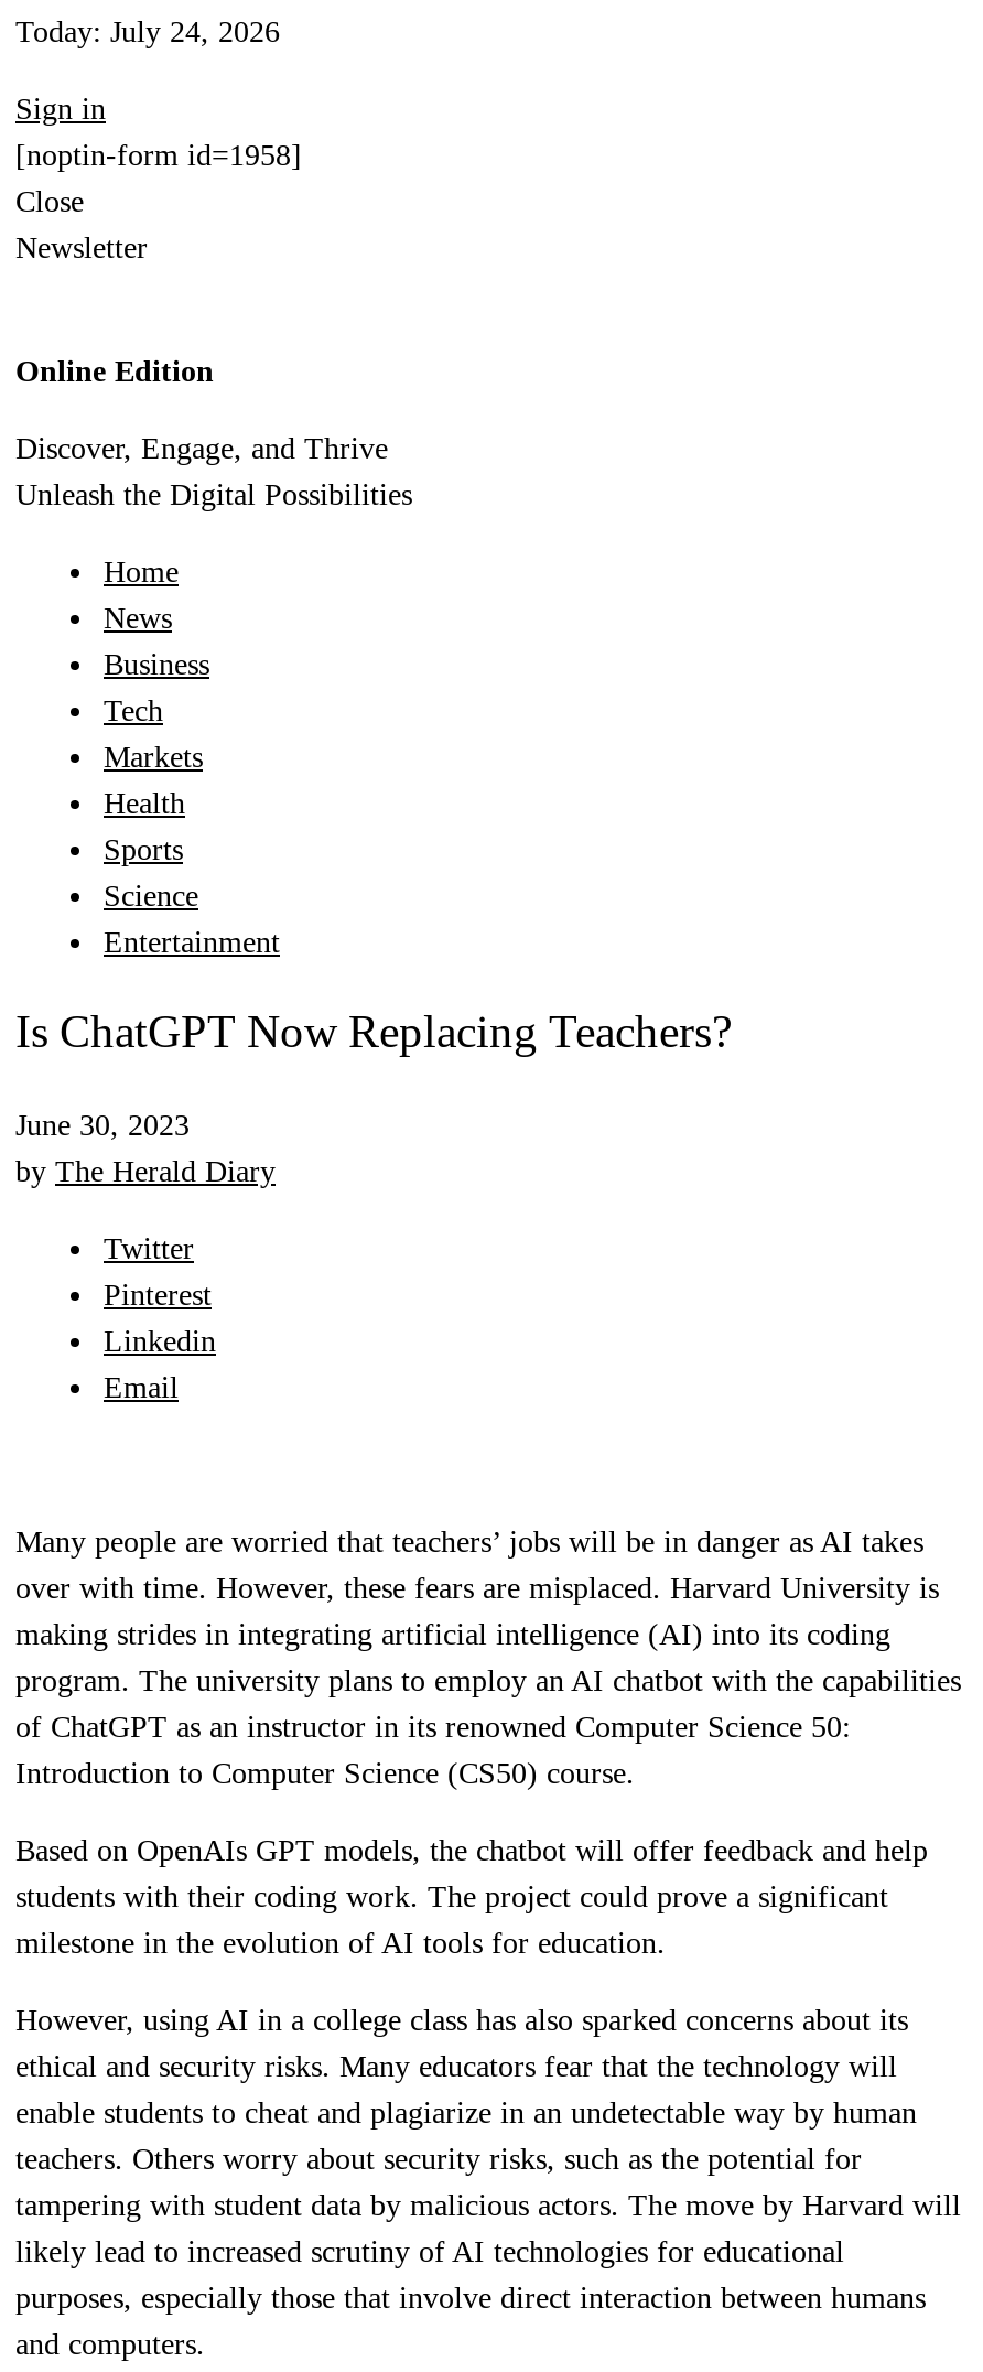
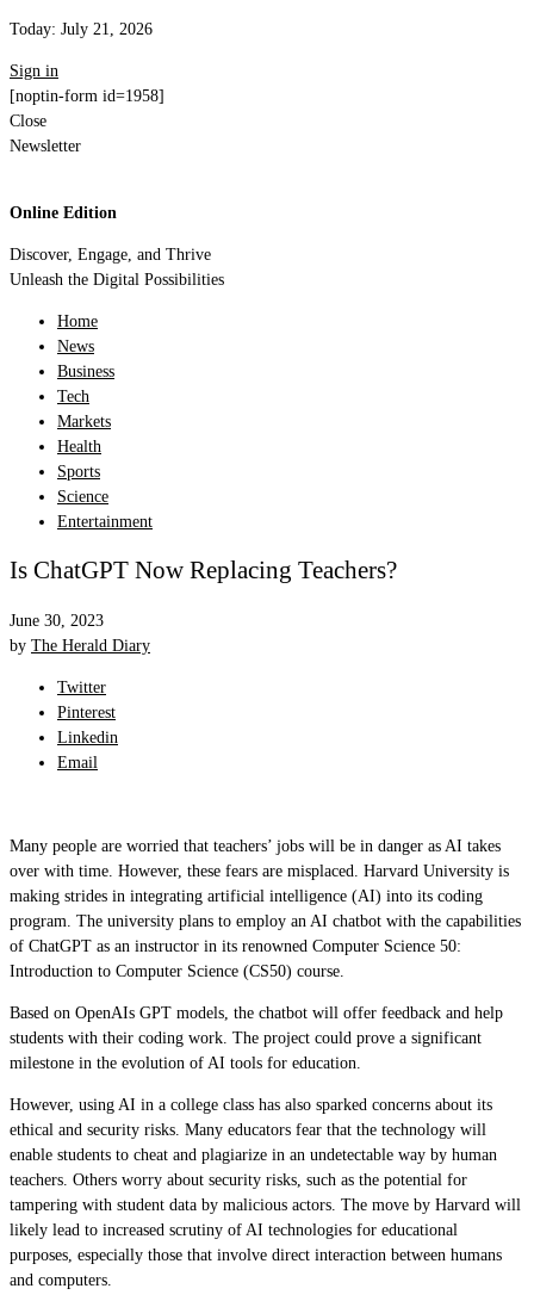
[15,15,280,48] Today: July 24, 2026 -> [10,20,153,38] Today: July 21, 2026

